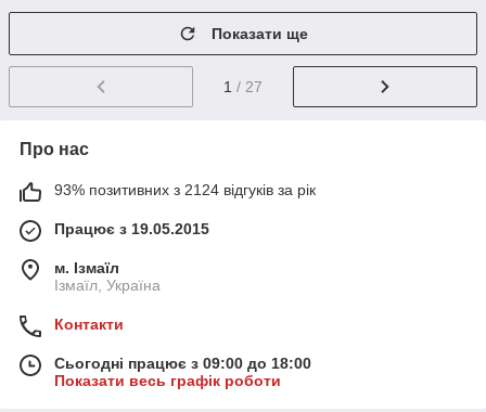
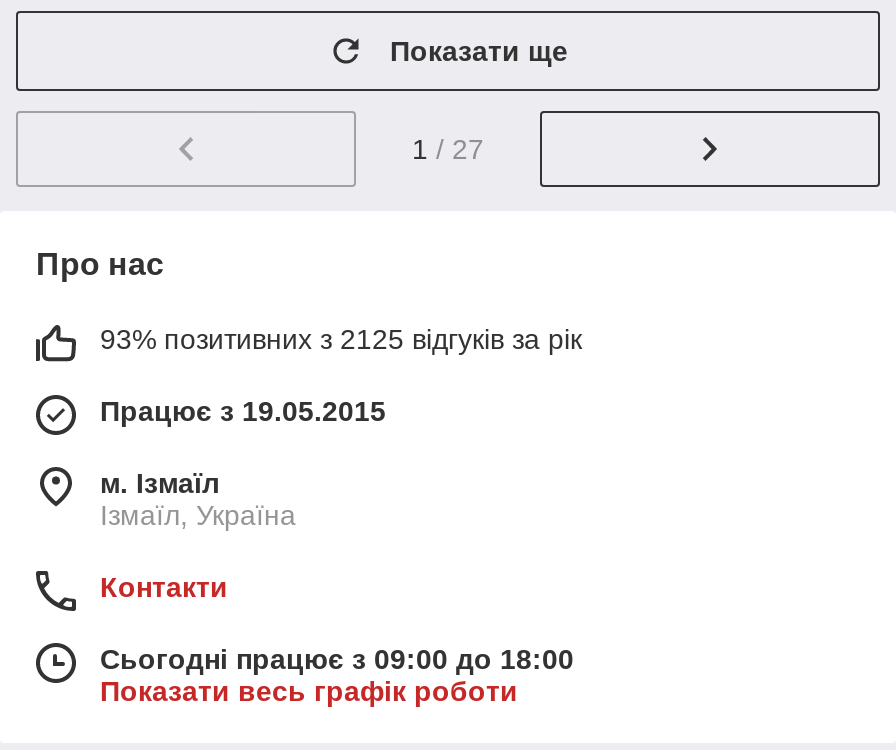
[54,181,316,198] 93% позитивних з 2124 відгуків за рік -> [100,323,582,355] 93% позитивних з 2125 відгуків за рік

